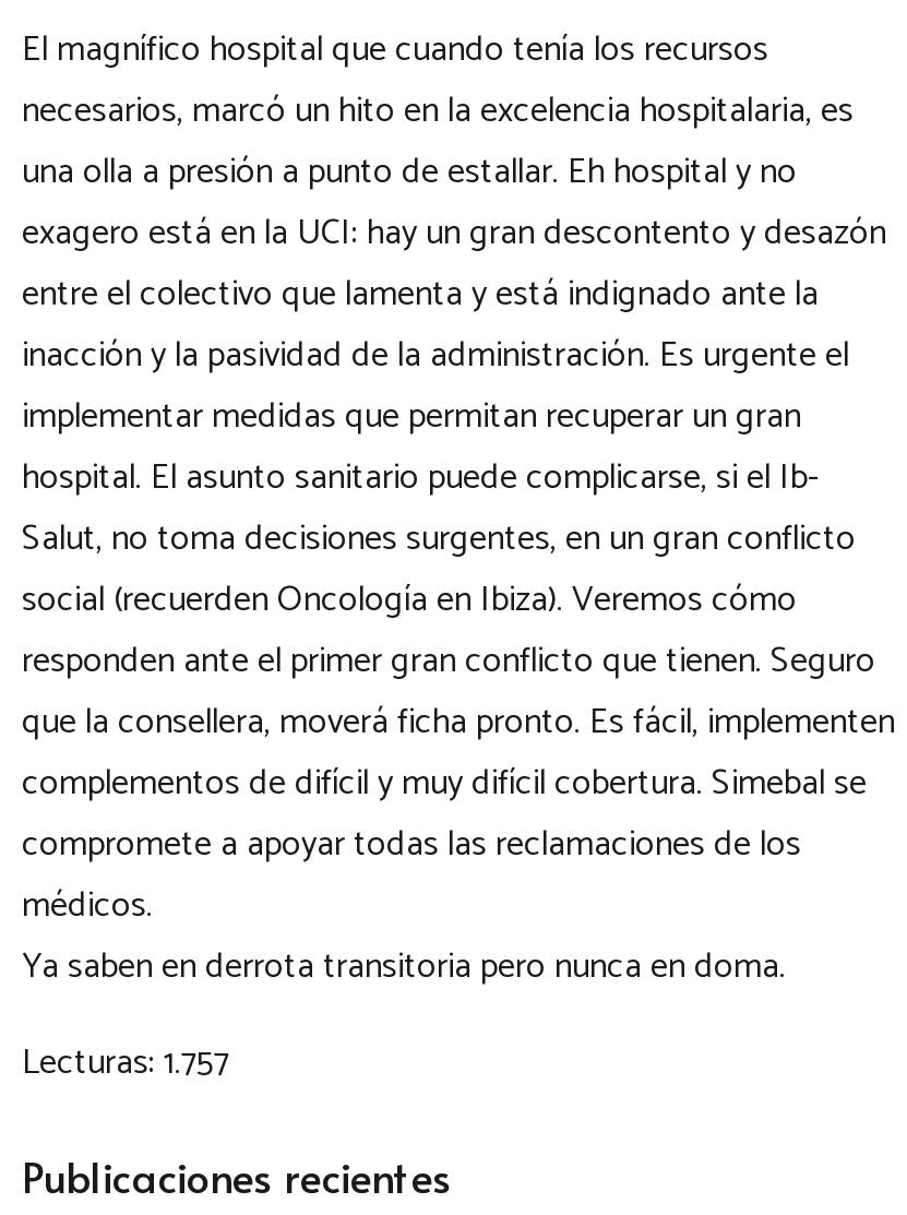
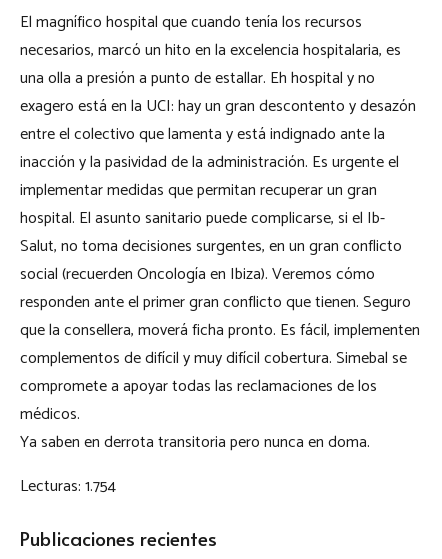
[22,1034,229,1093] Lecturas: 1.757 -> [20,473,116,500] Lecturas: 1.754

